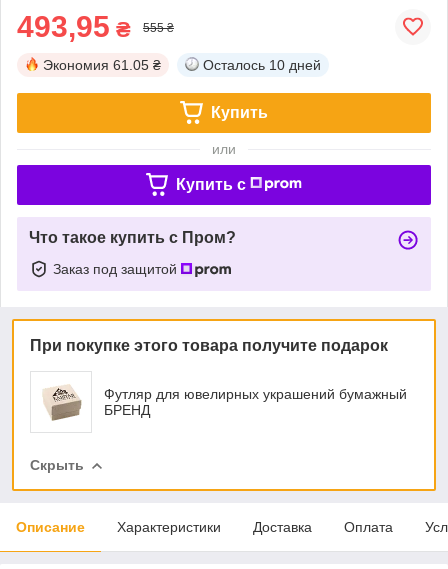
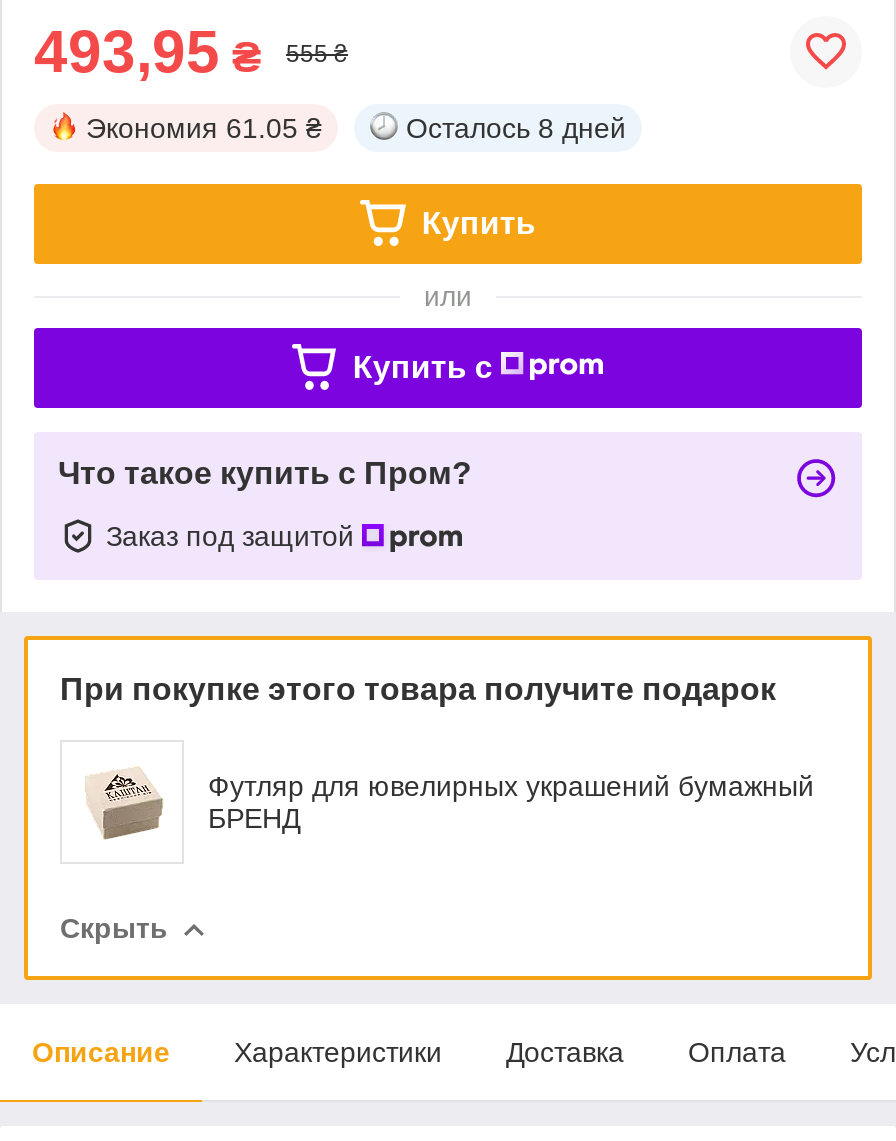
[203,57,321,73] Осталось 10 дней -> [406,112,626,144] Осталось 8 дней

